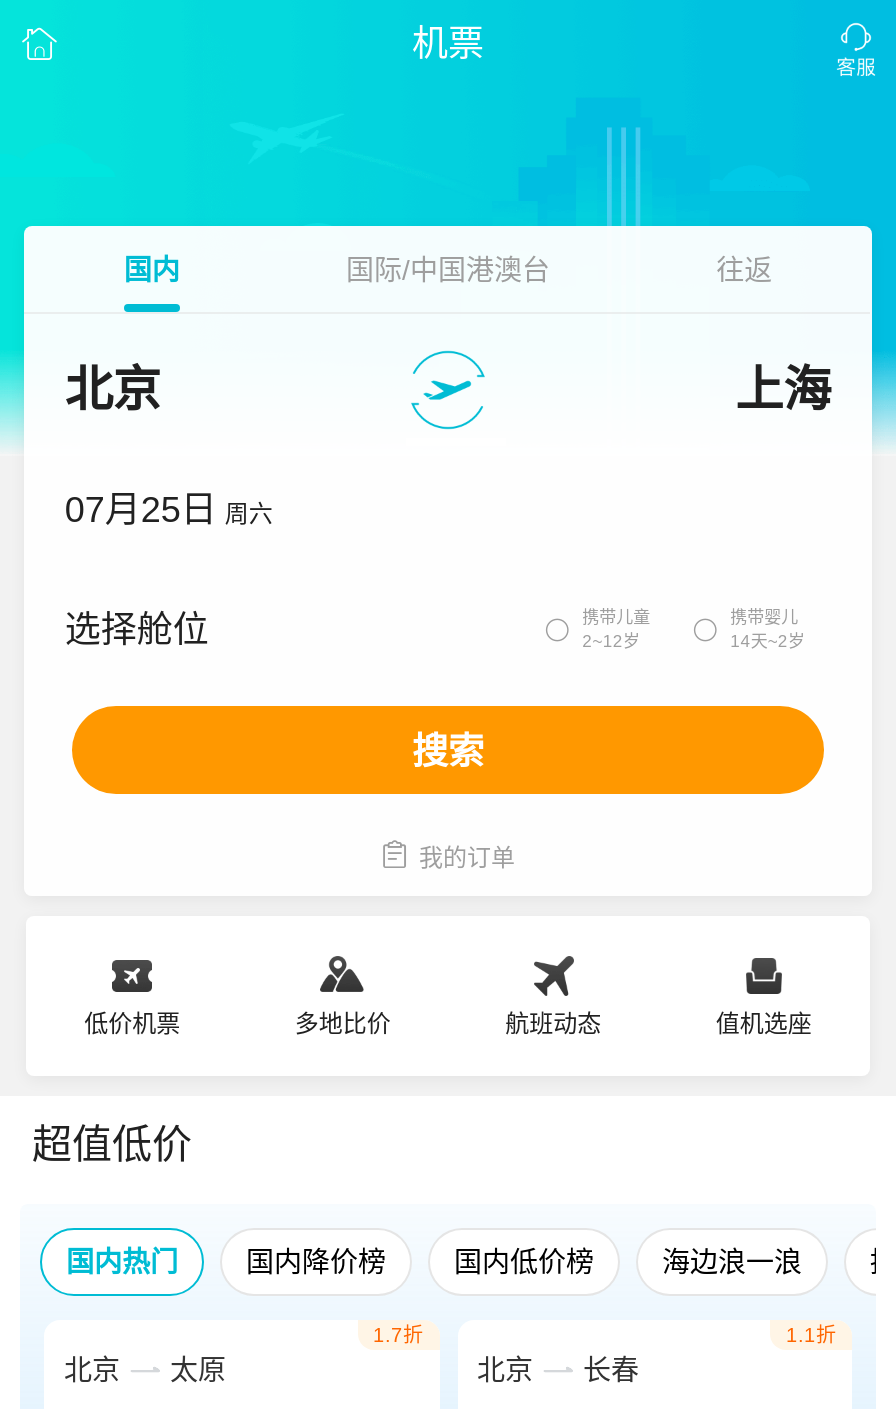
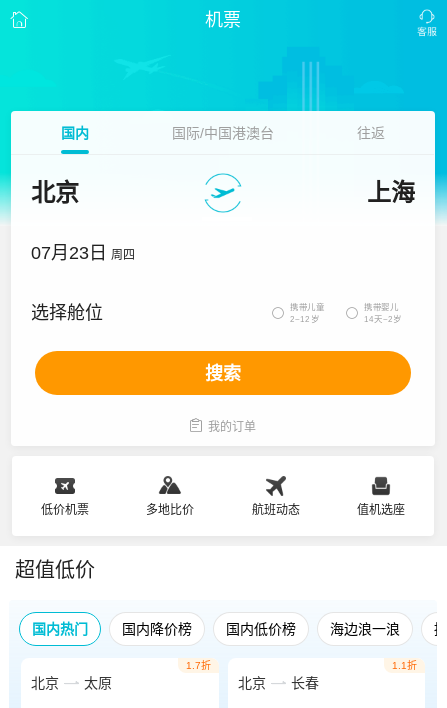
[65,490,273,530] 07月25日 周六 -> [31,243,135,263] 07月23日 周四

